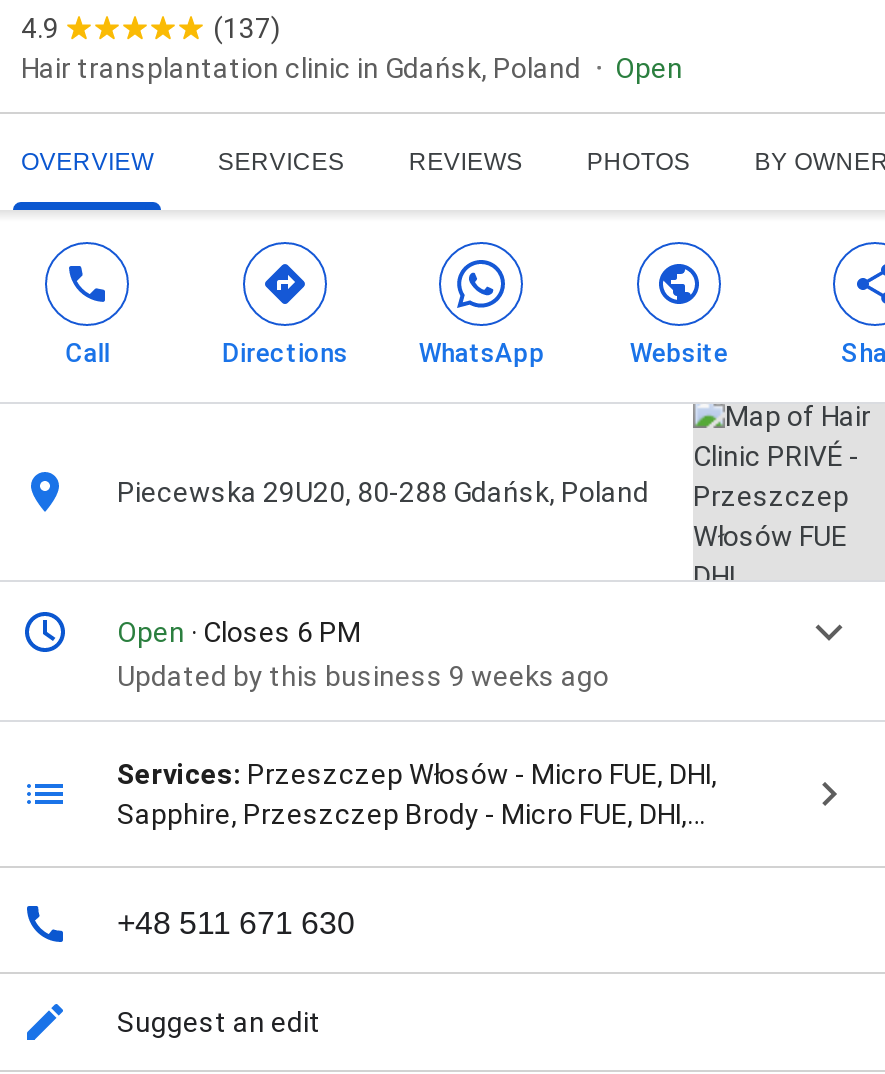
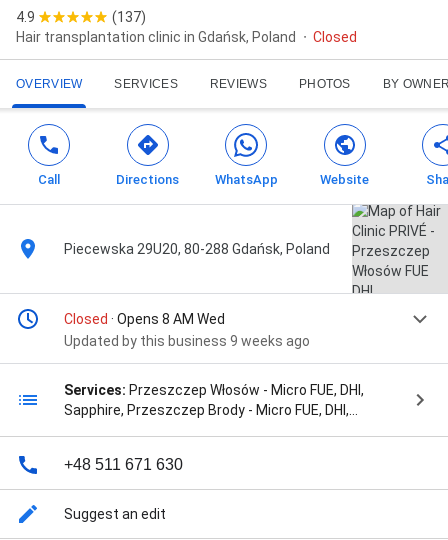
[615,52,683,84] Open -> [313,29,357,45] Closed
[117,616,361,648] Open · Closes 6 PM -> [64,311,225,327] Closed · Opens 8 AM Wed

